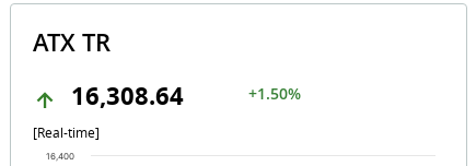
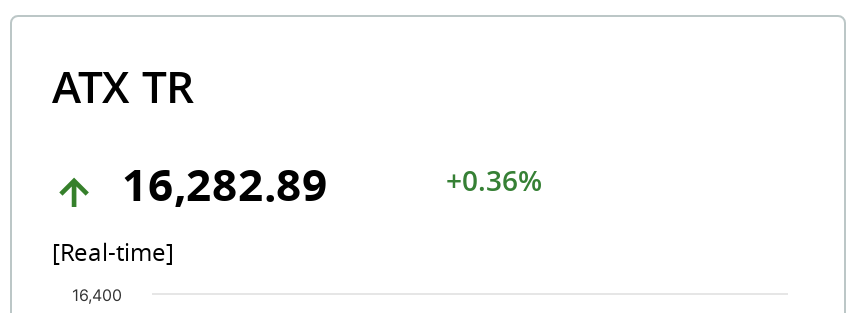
[71,79,184,111] 16,308.64 -> [122,153,328,213] 16,282.89
[248,83,301,104] +1.50% -> [446,161,542,199] +0.36%

